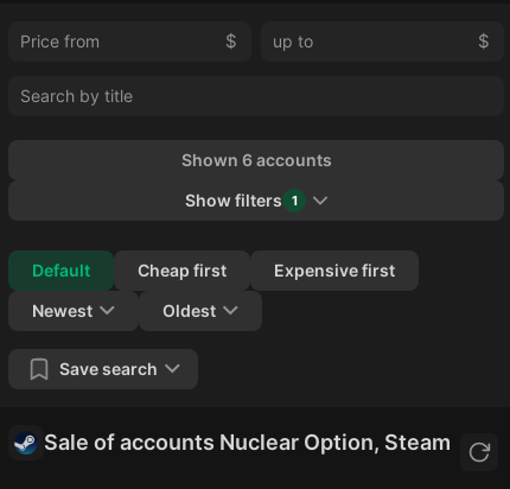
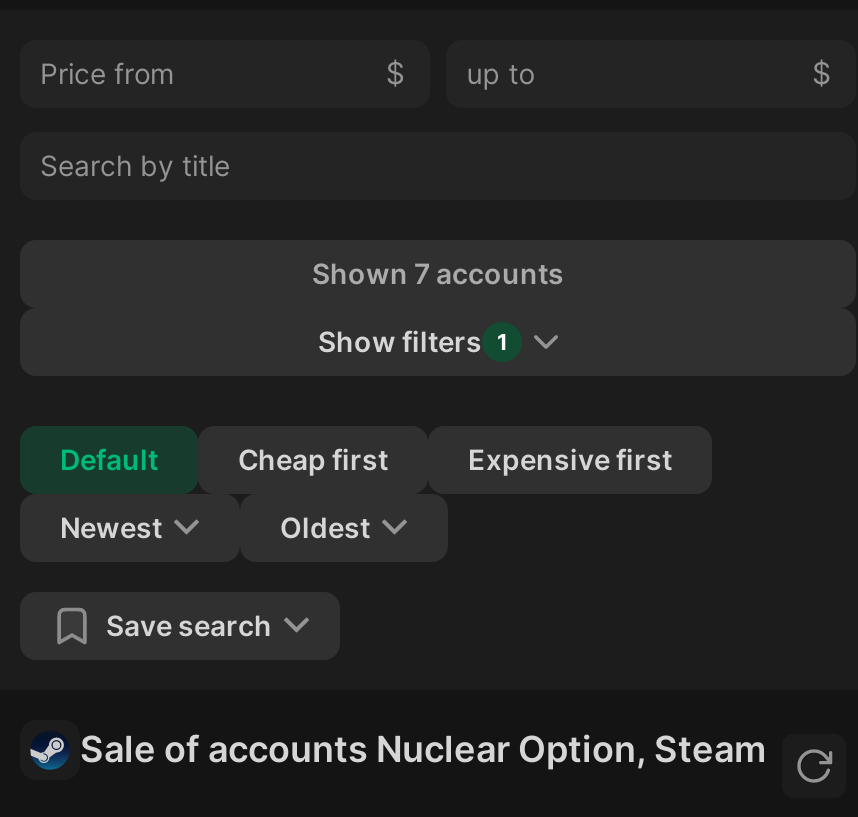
[181,150,332,170] Shown 6 accounts -> [312,256,564,290] Shown 7 accounts

